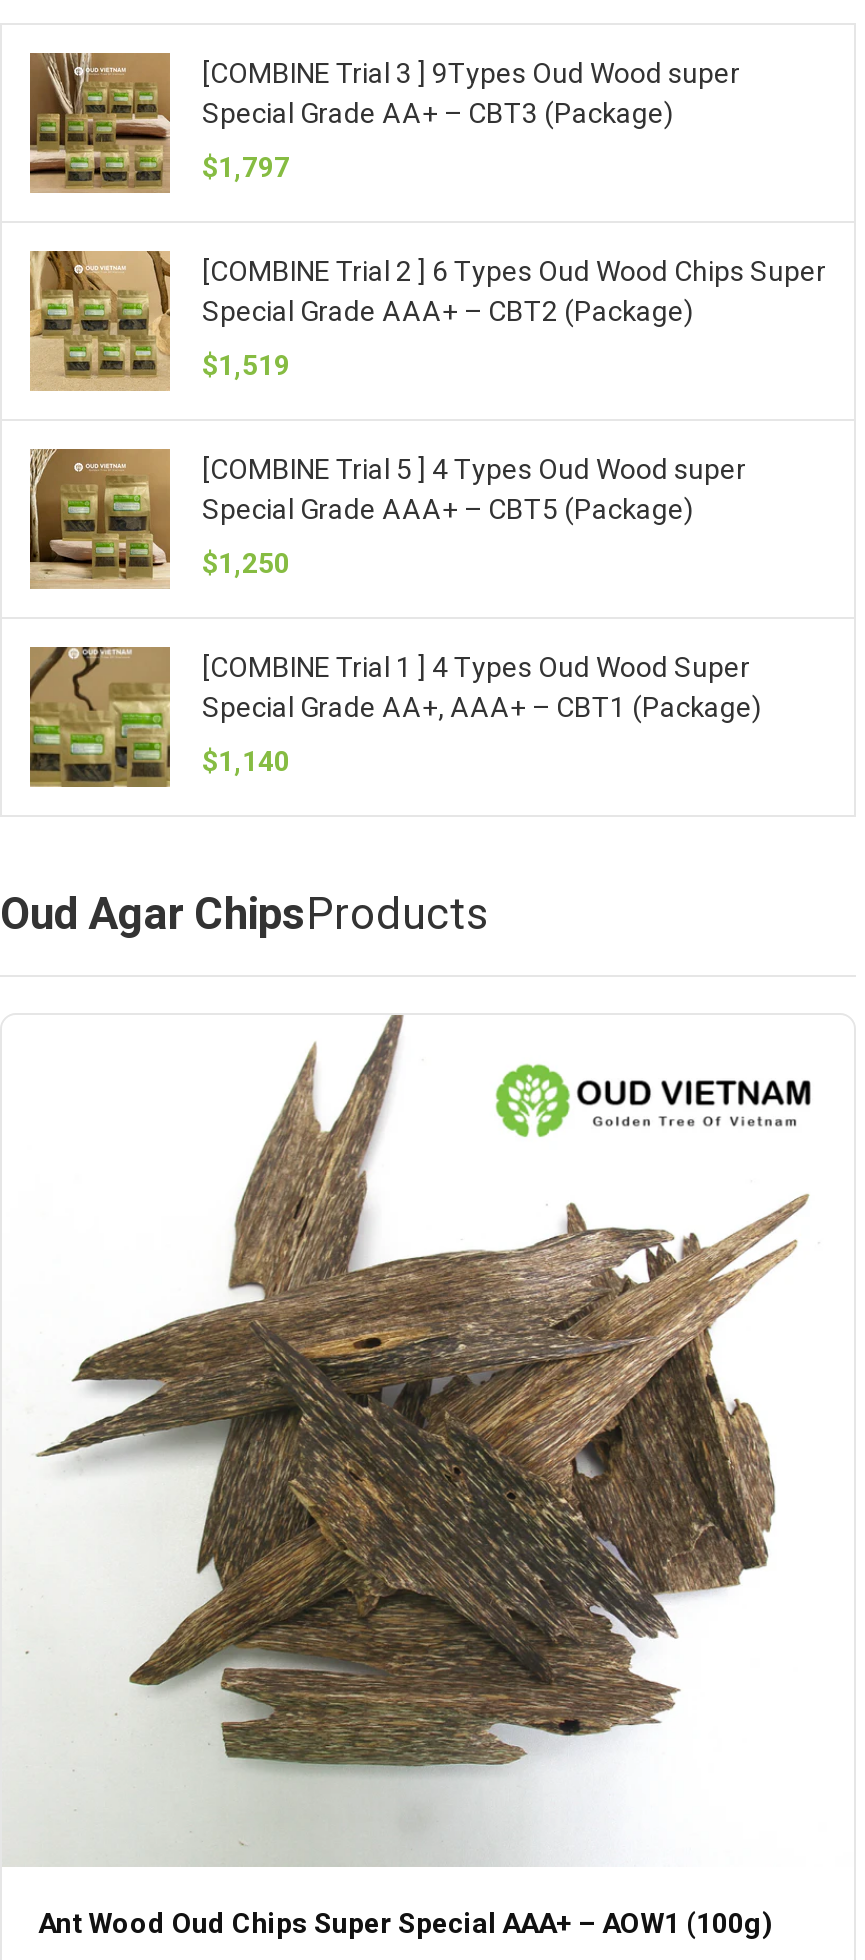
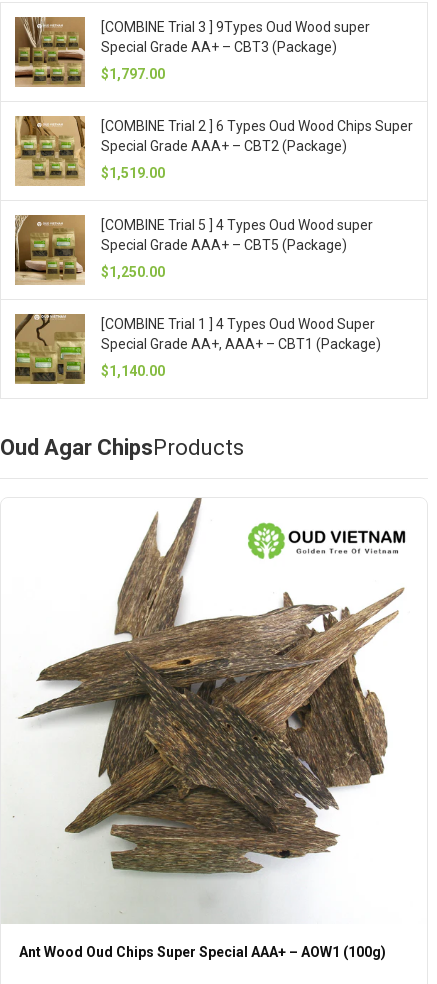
[202,151,290,183] $1,797 -> [101,66,165,82] $1,797.00
[202,349,290,381] $1,519 -> [101,165,165,181] $1,519.00
[202,547,290,579] $1,250 -> [101,264,165,280] $1,250.00
[202,745,290,777] $1,140 -> [101,363,165,379] $1,140.00

